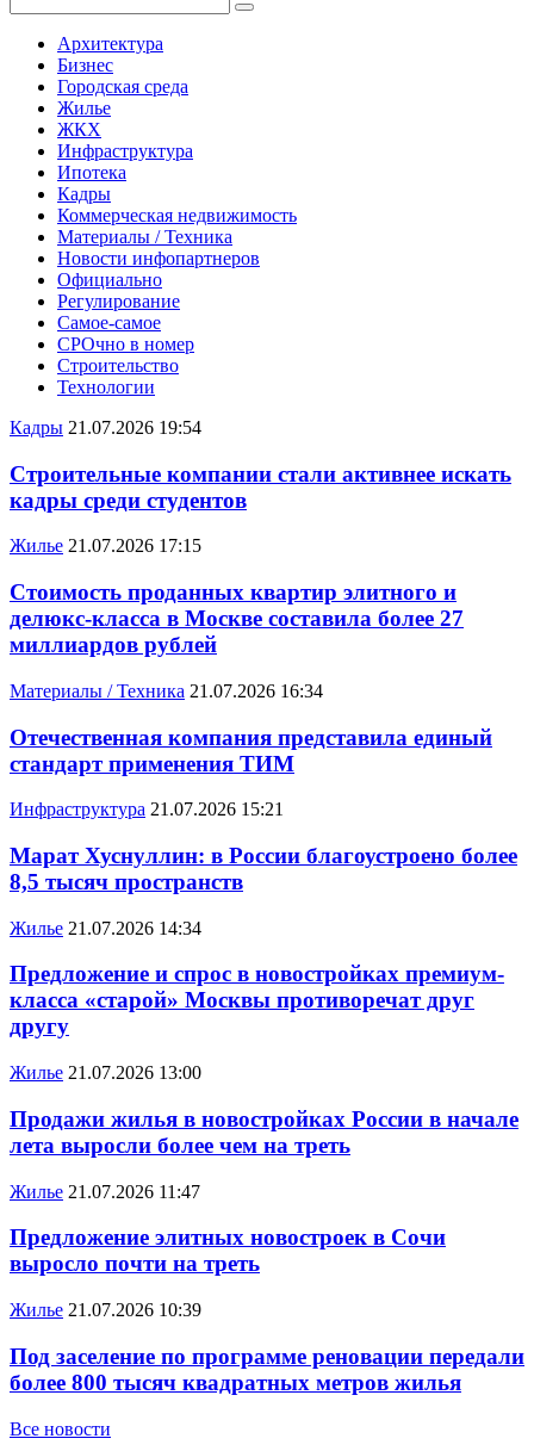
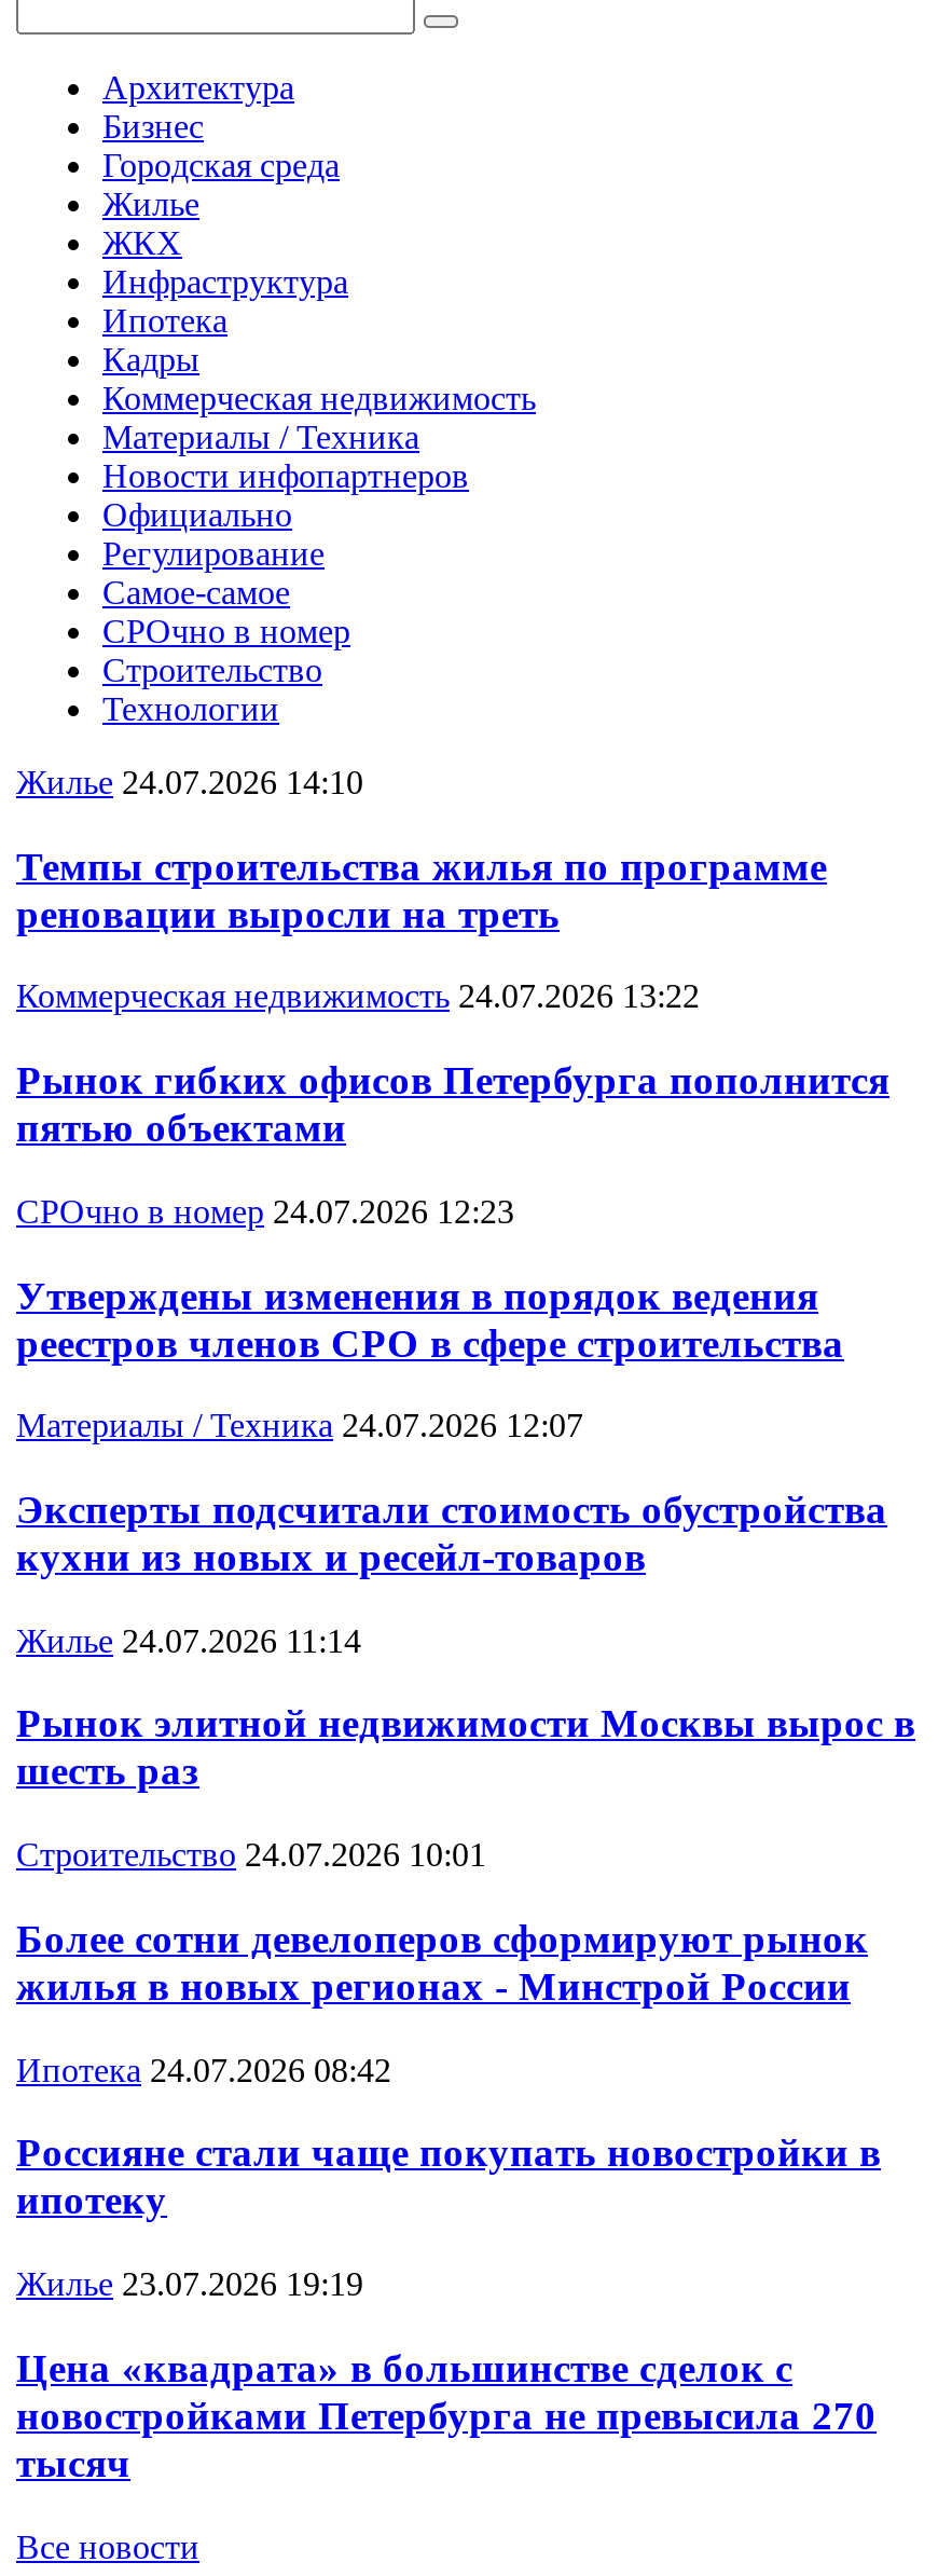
[10,417,201,438] Кадры 21.07.2026 19:54 -> [16,764,363,800] Жилье 24.07.2026 14:10
[10,461,511,512] Строительные компании стали активнее искать | кадры среди студентов -> [16,843,827,936] Темпы строительства жилья по программе | реновации выросли на треть
[10,536,201,556] Жилье 21.07.2026 17:15 -> [16,978,700,1015] Коммерческая недвижимость 24.07.2026 13:22
[10,580,464,657] Стоимость проданных квартир элитного и | делюкс-класса в Москве составила более 27 | миллиардов рублей -> [16,1058,889,1150] Рынок гибких офисов Петербурга пополнится | пятью объектами
[10,681,323,701] Материалы / Техника 21.07.2026 16:34 -> [16,1193,514,1230] СРОчно в номер 24.07.2026 12:23
[10,724,492,776] Отечественная компания представила единый | стандарт применения ТИМ -> [16,1272,844,1365] Утверждены изменения в порядок ведения | реестров членов СРО в сфере строительства
[10,799,284,819] Инфраструктура 21.07.2026 15:21 -> [16,1407,583,1444] Материалы / Техника 24.07.2026 12:07
[10,843,517,894] Марат Хуснуллин: в России благоустроено более | 8,5 тысяч пространств -> [16,1486,887,1579] Эксперты подсчитали стоимость обустройства | кухни из новых и ресейл-товаров
[10,918,201,938] Жилье 21.07.2026 14:34 -> [16,1622,361,1659] Жилье 24.07.2026 11:14
[10,962,504,1039] Предложение и спрос в новостройках премиум- | класса «старой» Москвы противоречат друг | другу -> [16,1701,915,1794] Рынок элитной недвижимости Москвы вырос в | шесть раз
[10,1063,201,1083] Жилье 21.07.2026 13:00 -> [16,1836,486,1873] Строительство 24.07.2026 10:01
[10,1106,519,1158] Продажи жилья в новостройках России в начале | лета выросли более чем на треть -> [16,1916,868,2008] Более сотни девелоперов сформируют рынок | жилья в новых регионах - Минстрой России
[10,1181,200,1201] Жилье 21.07.2026 11:47 -> [16,2051,391,2088] Ипотека 24.07.2026 08:42
[10,1225,446,1276] Предложение элитных новостроек в Сочи | выросло почти на треть -> [16,2130,881,2223] Россияне стали чаще покупать новостройки в | ипотеку
[10,1300,201,1320] Жилье 21.07.2026 10:39 -> [16,2266,363,2302] Жилье 23.07.2026 19:19
[10,1343,524,1395] Под заселение по программе реновации передали | более 800 тысяч квадратных метров жилья -> [16,2345,877,2485] Цена «квадрата» в большинстве сделок с | новостройками Петербурга не превысила 270 | тысяч

